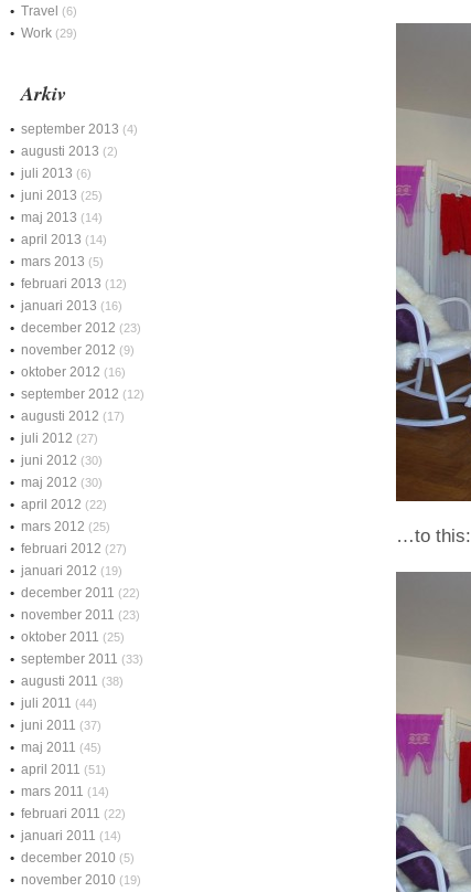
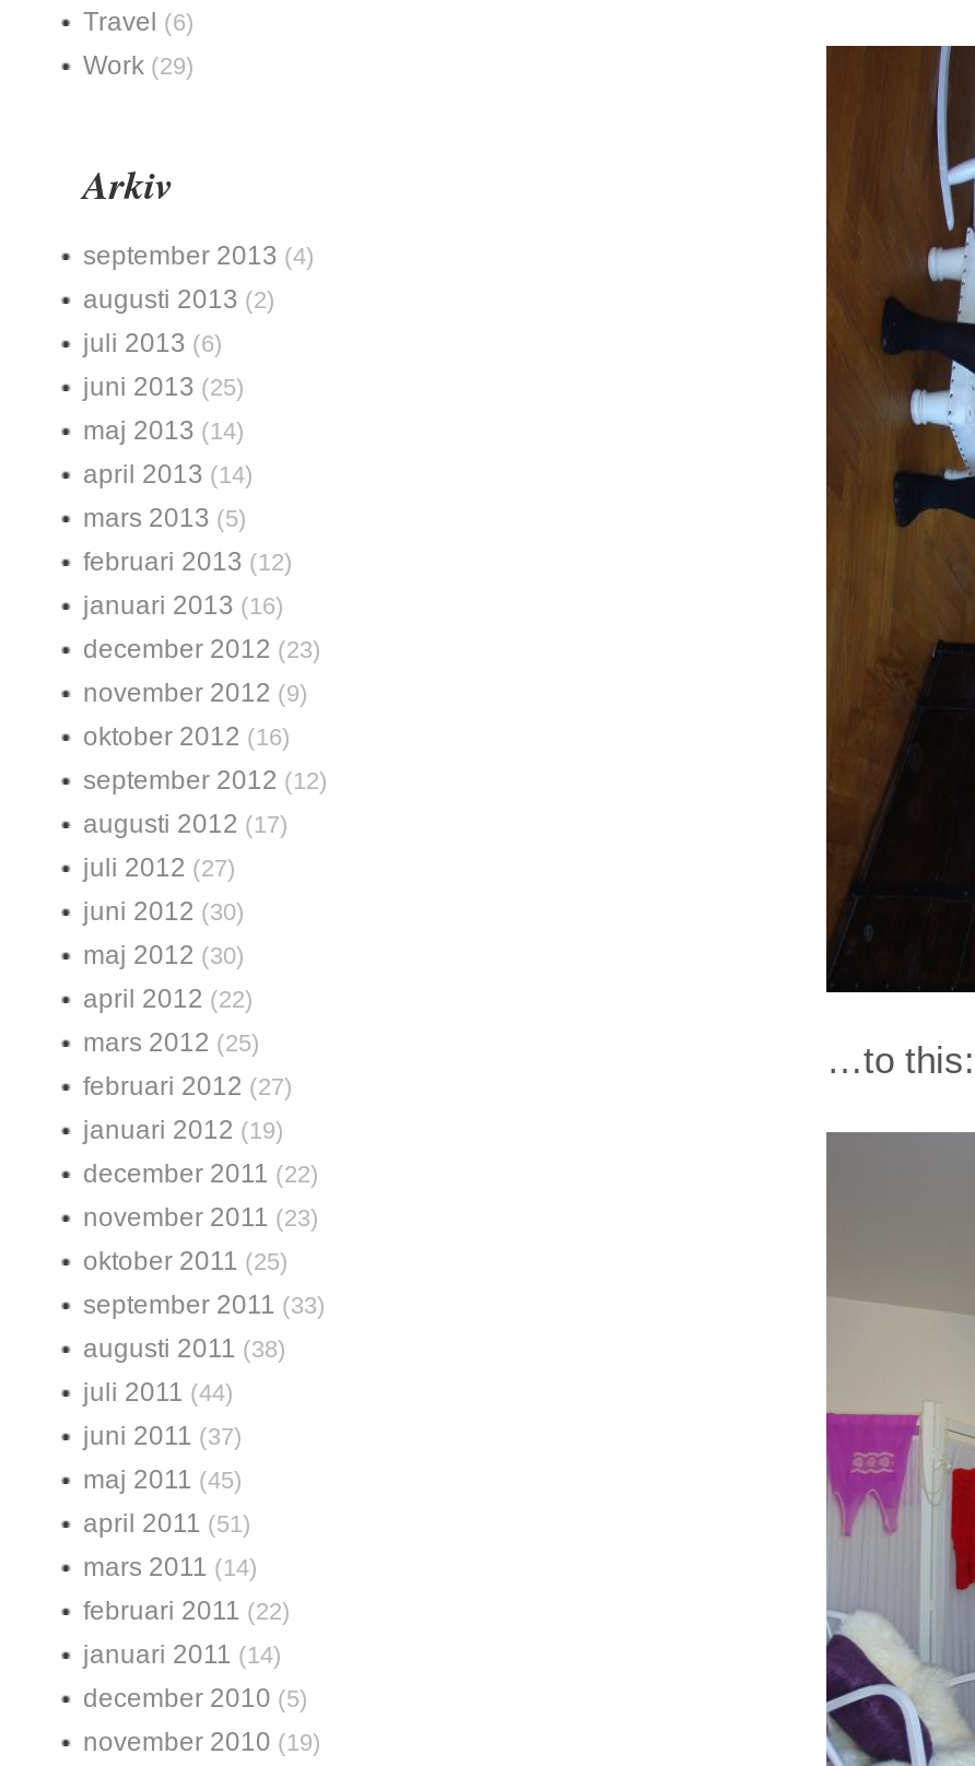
[395,22,468,501] [image] -> [824,44,968,992] [image]

